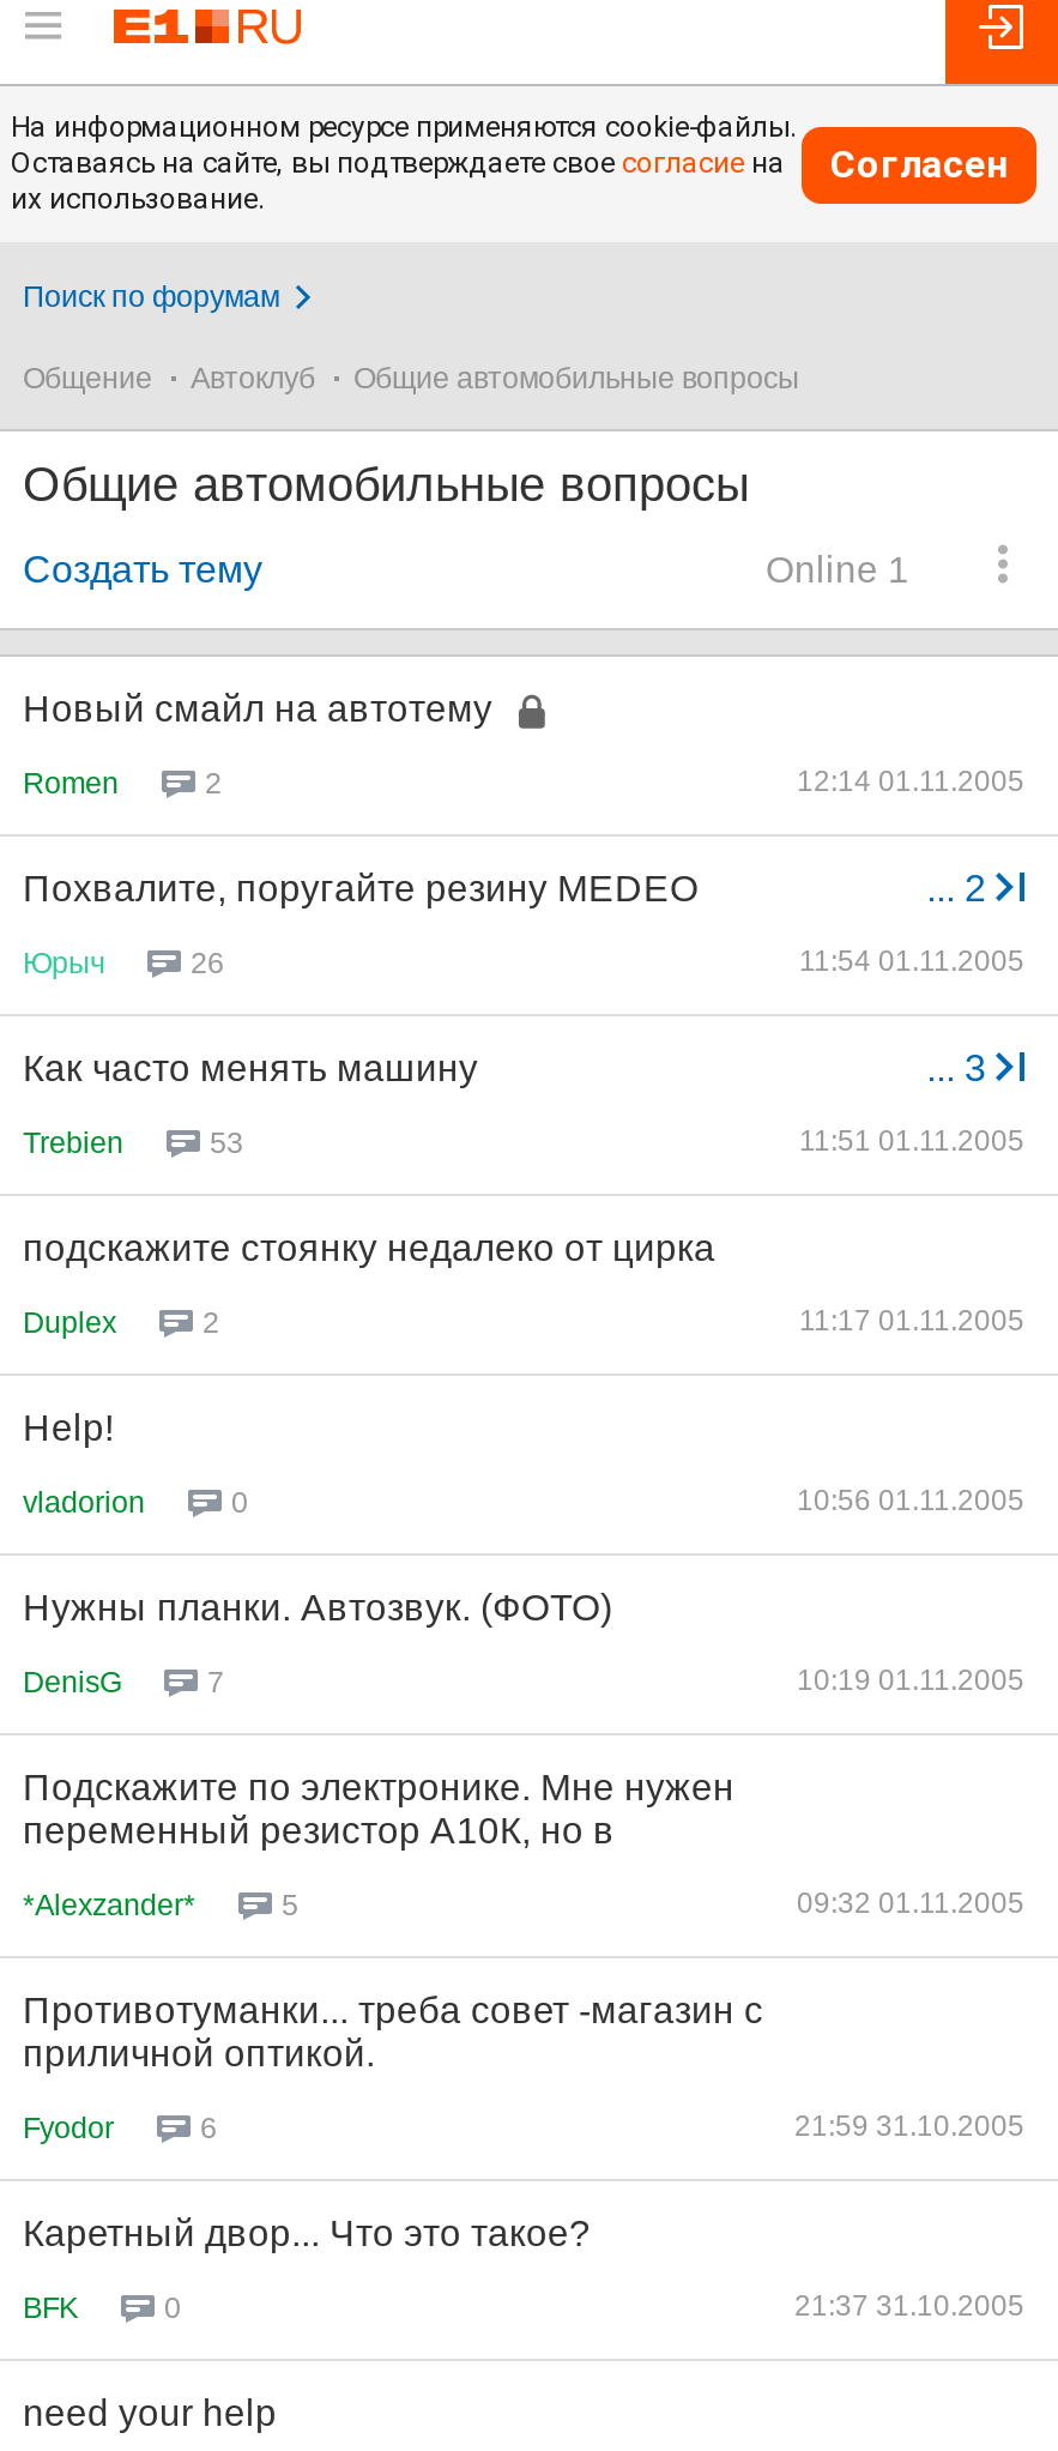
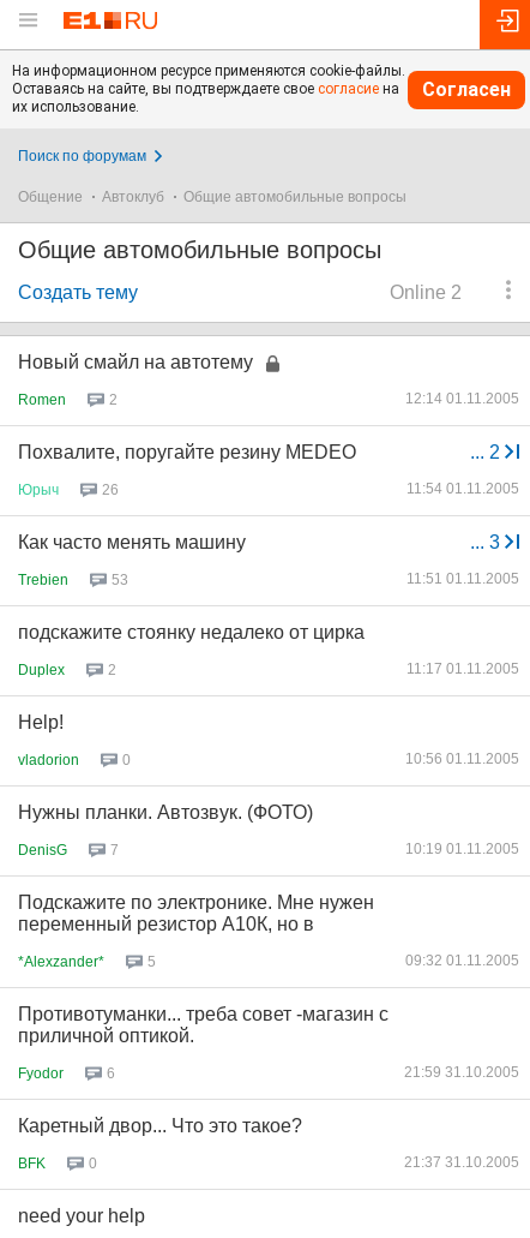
[766,549,909,590] Online 1 -> [390,282,462,303] Online 2

